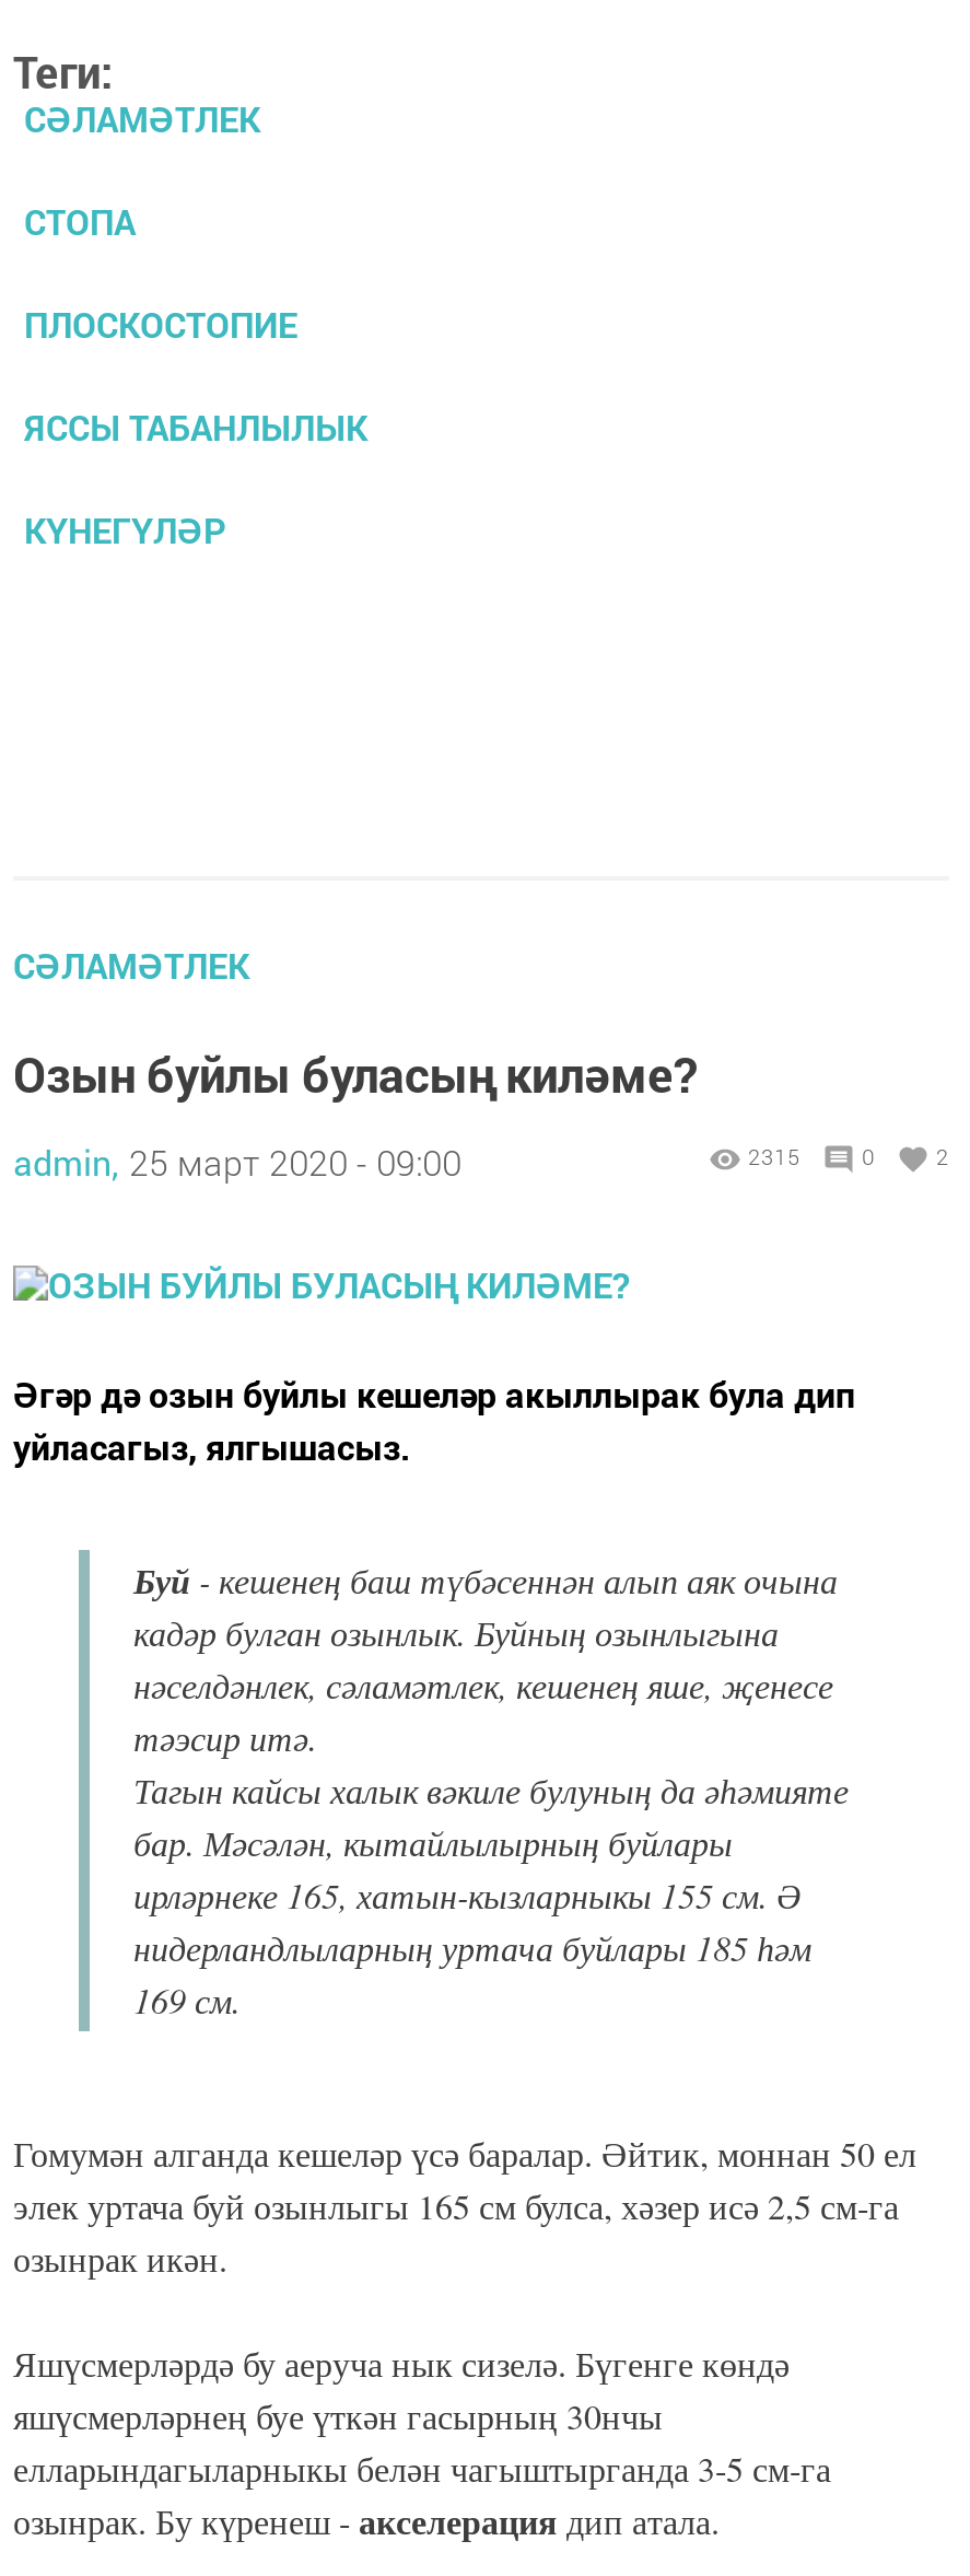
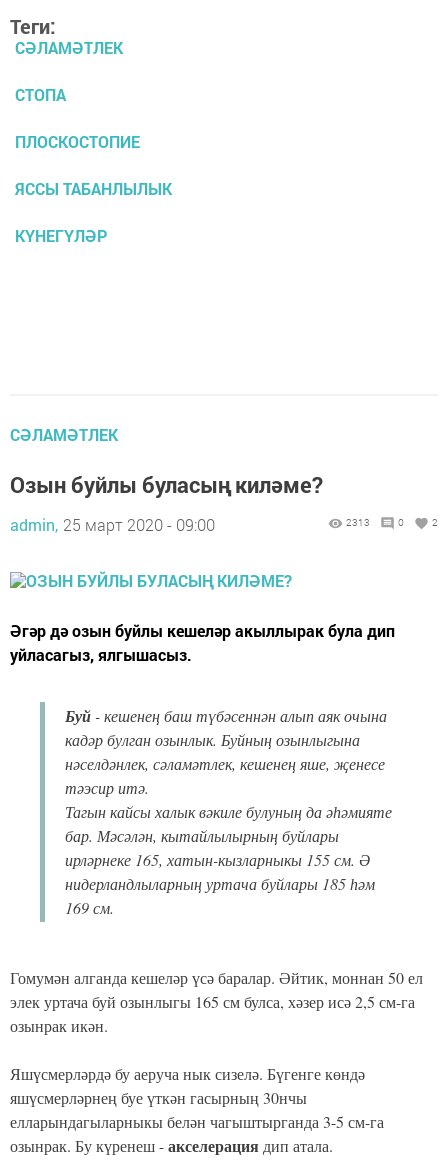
[748,1143,800,1172] 2315 -> [346,516,370,529] 2313

